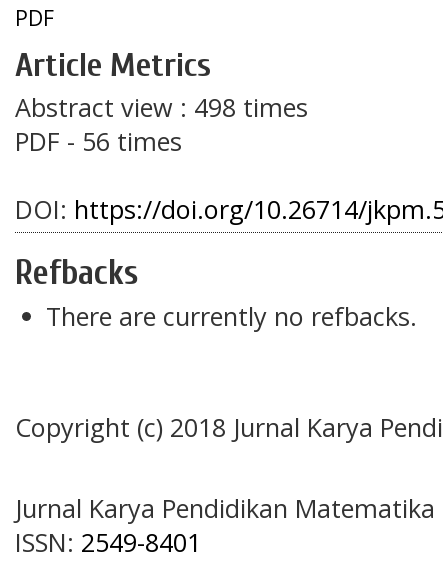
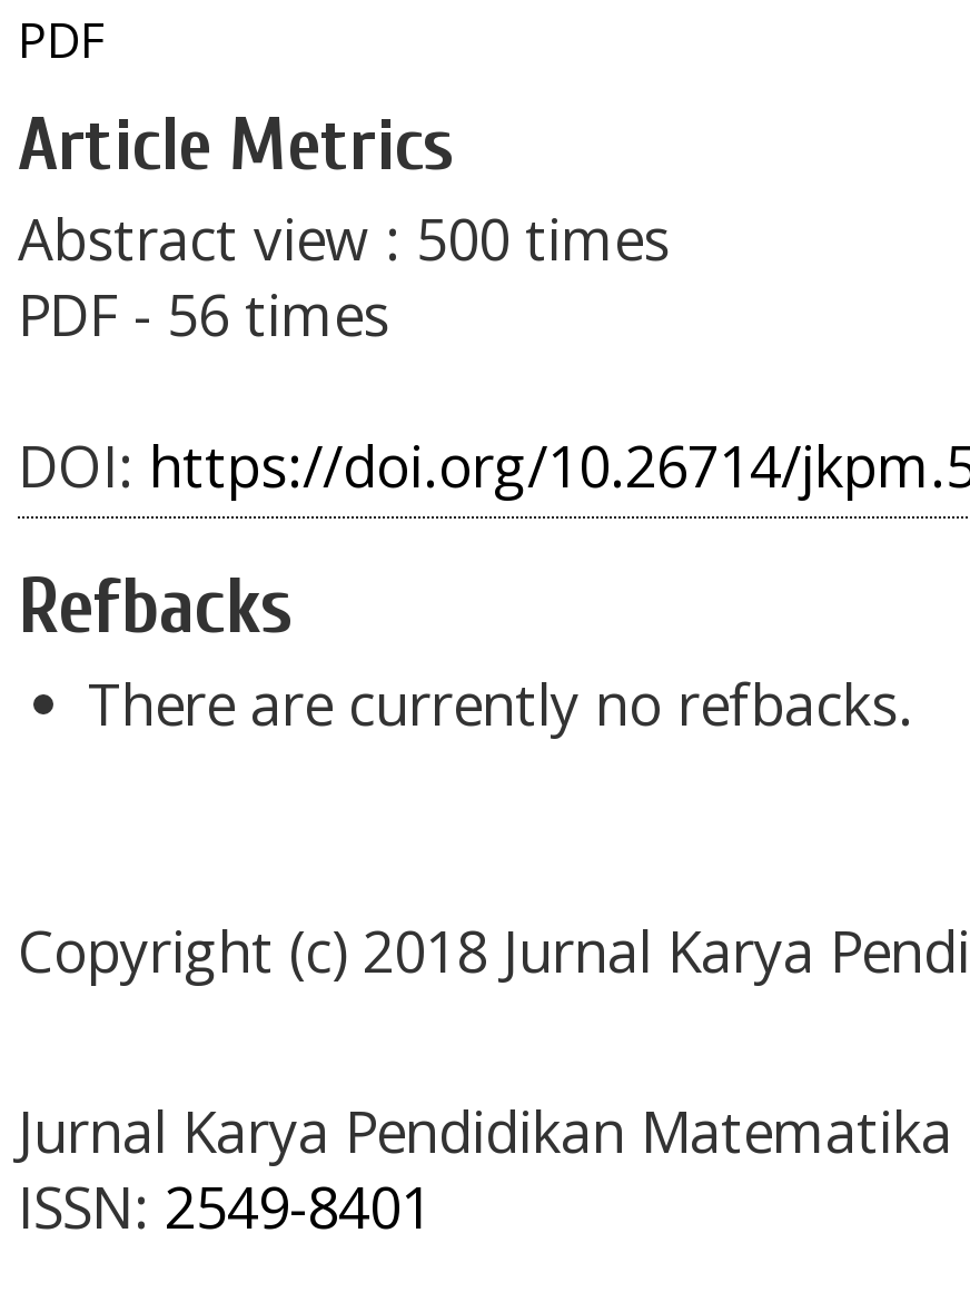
[15,90,308,124] Abstract view : 498 times -> [18,201,670,276] Abstract view : 500 times

